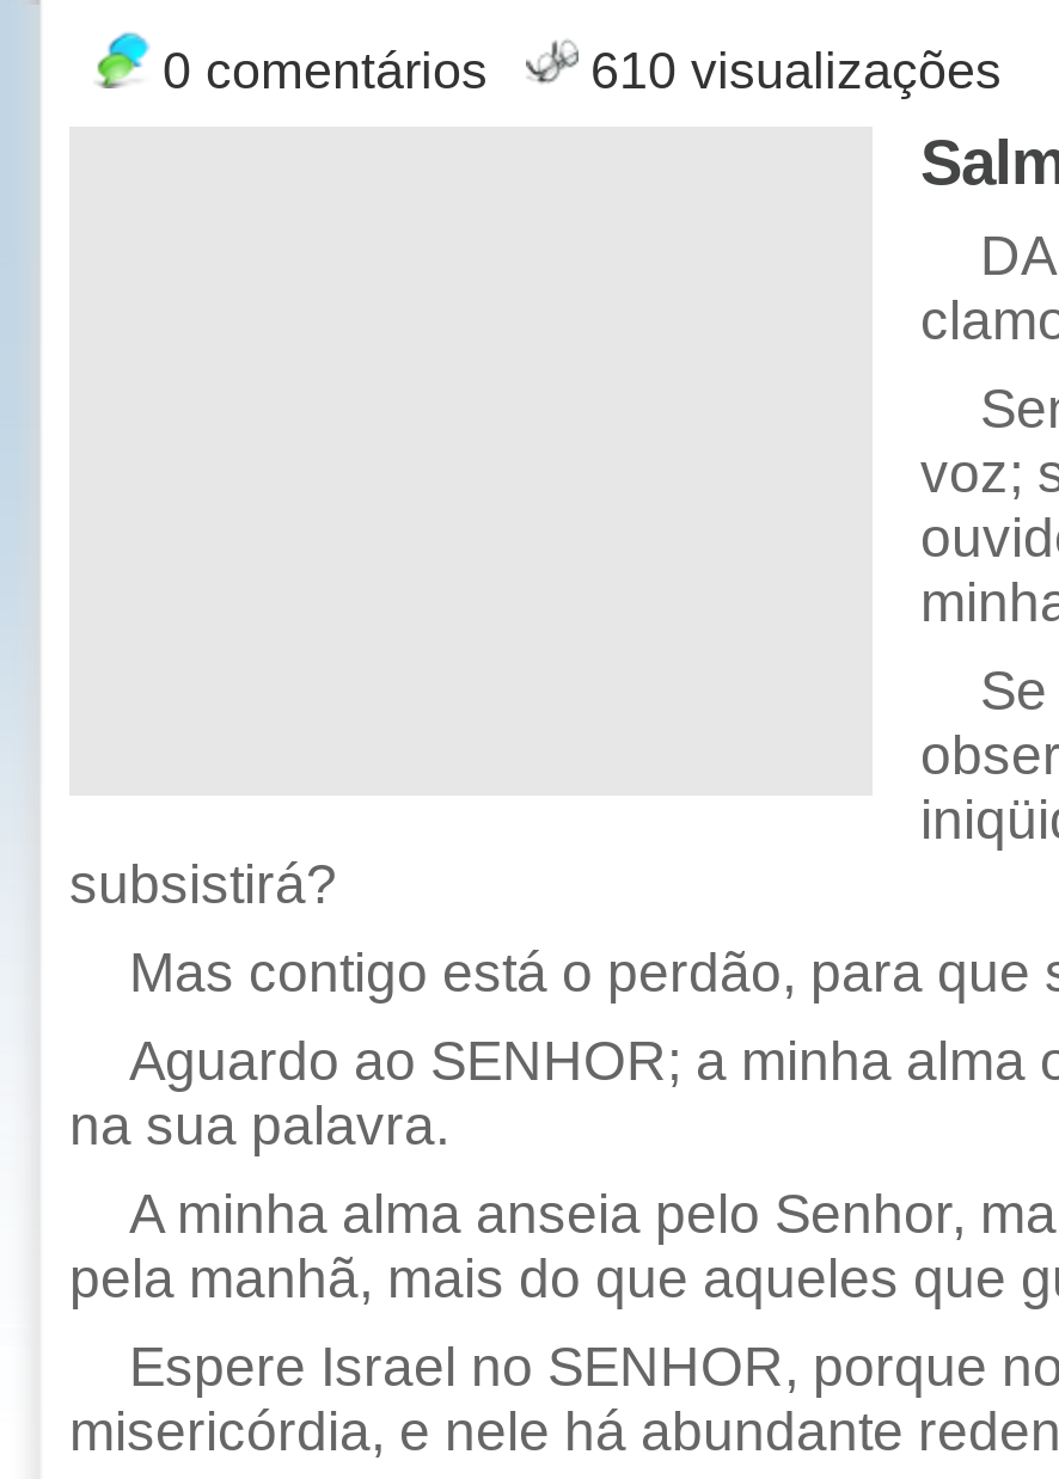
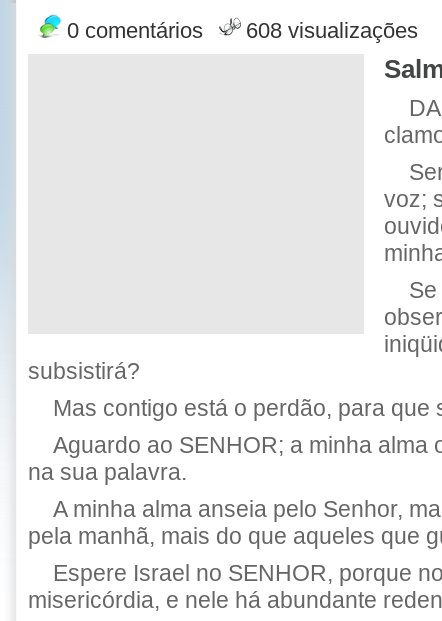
[590,43,1002,100] 610 visualizações -> [246,19,418,43] 608 visualizações

